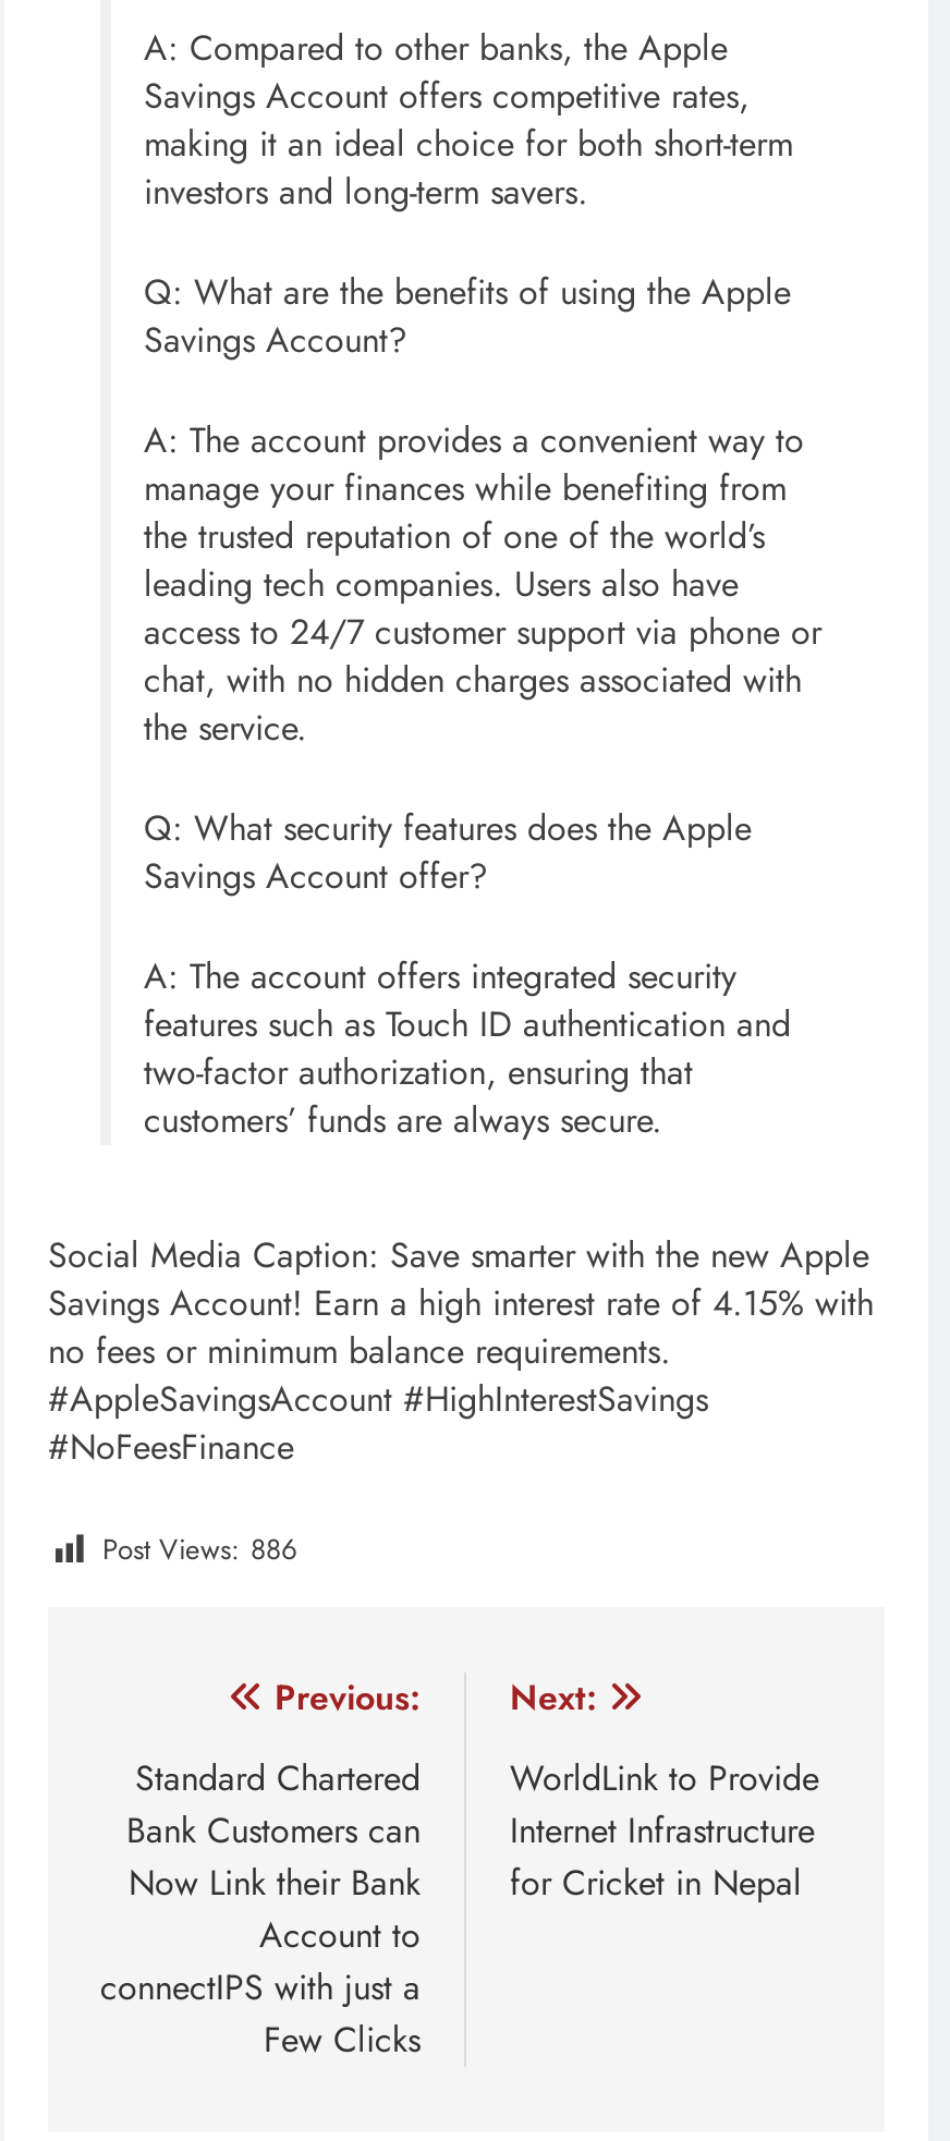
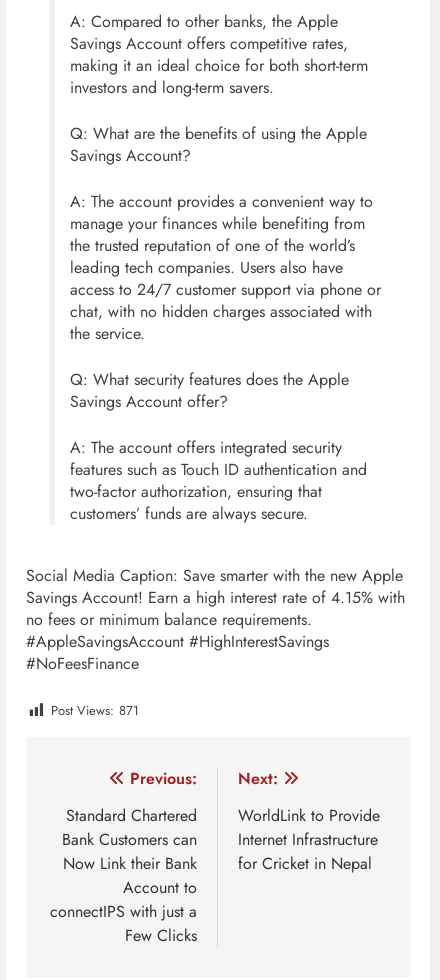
[102,1529,296,1571] Post Views: 886 -> [51,701,139,720] Post Views: 871

